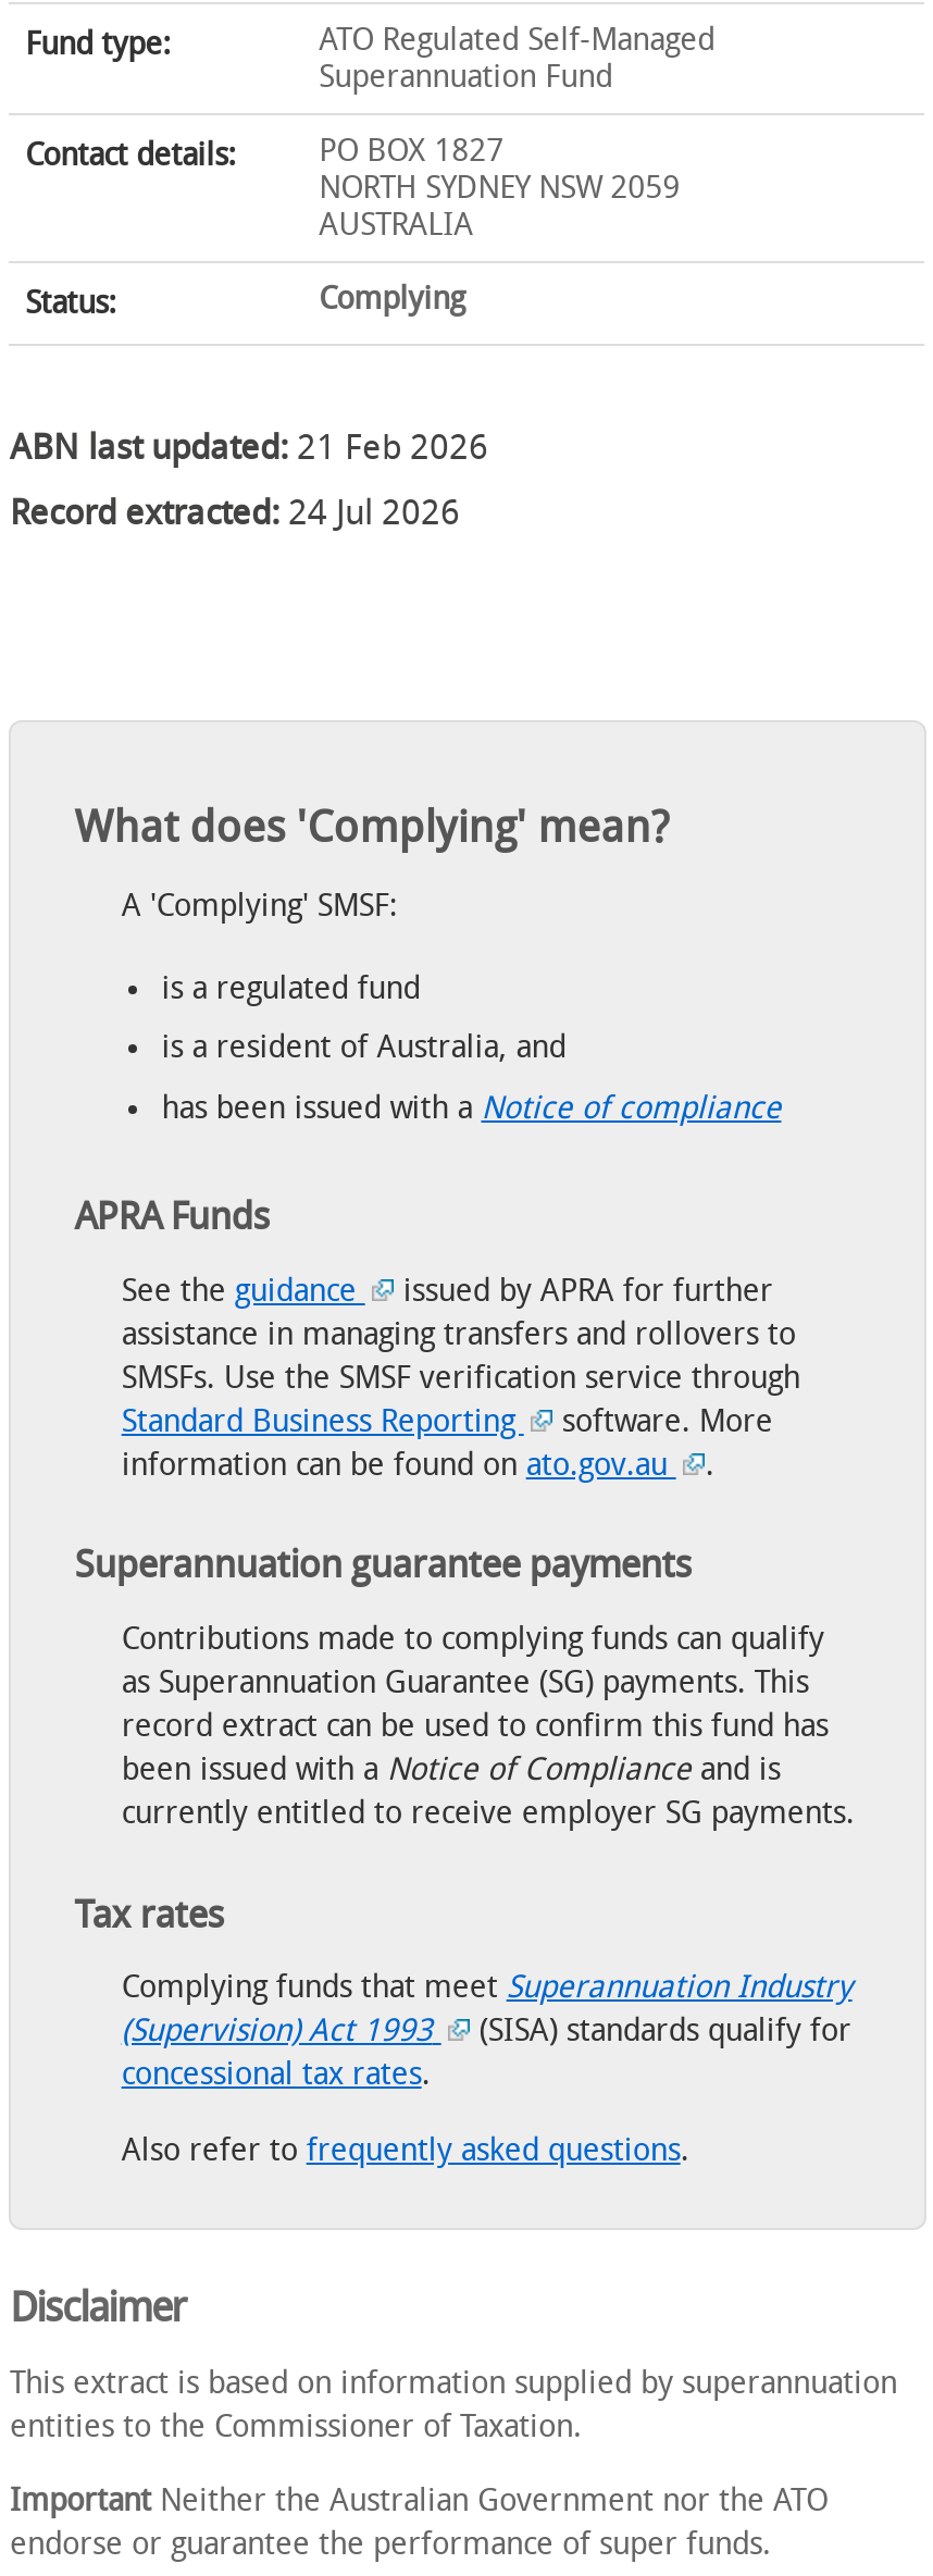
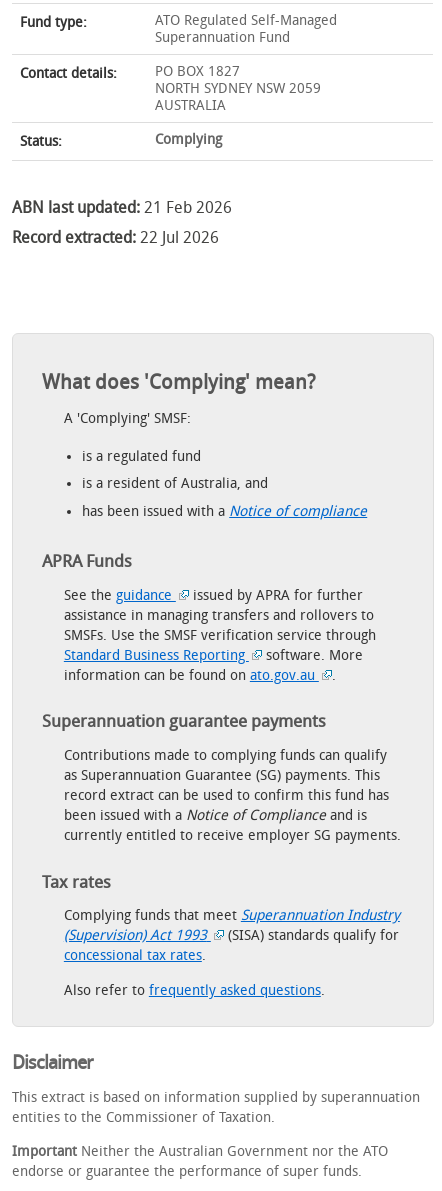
[10,492,460,533] Record extracted: 24 Jul 2026 -> [12,228,219,247] Record extracted: 22 Jul 2026

